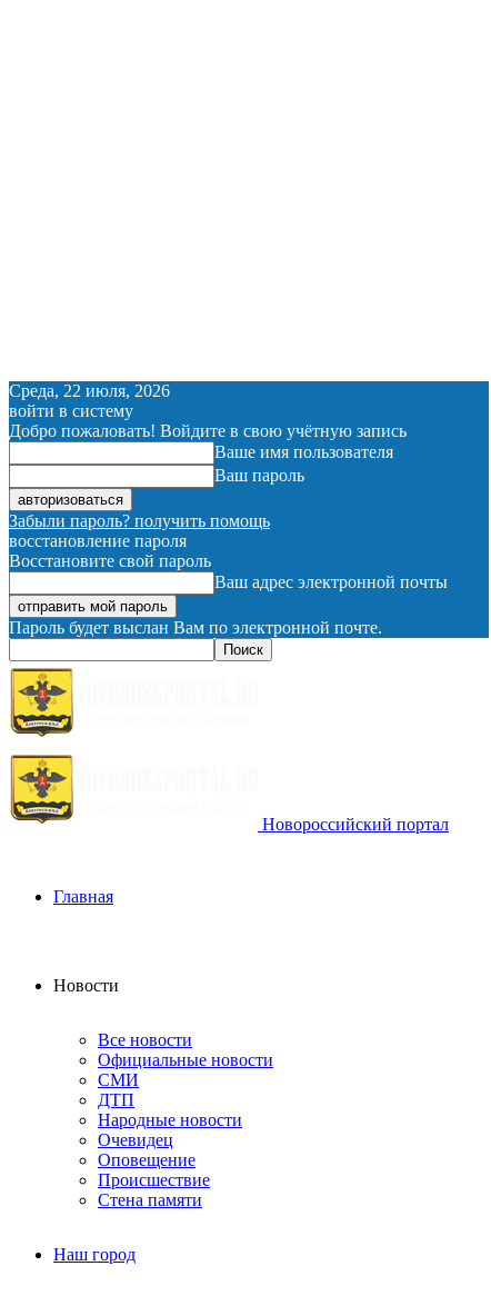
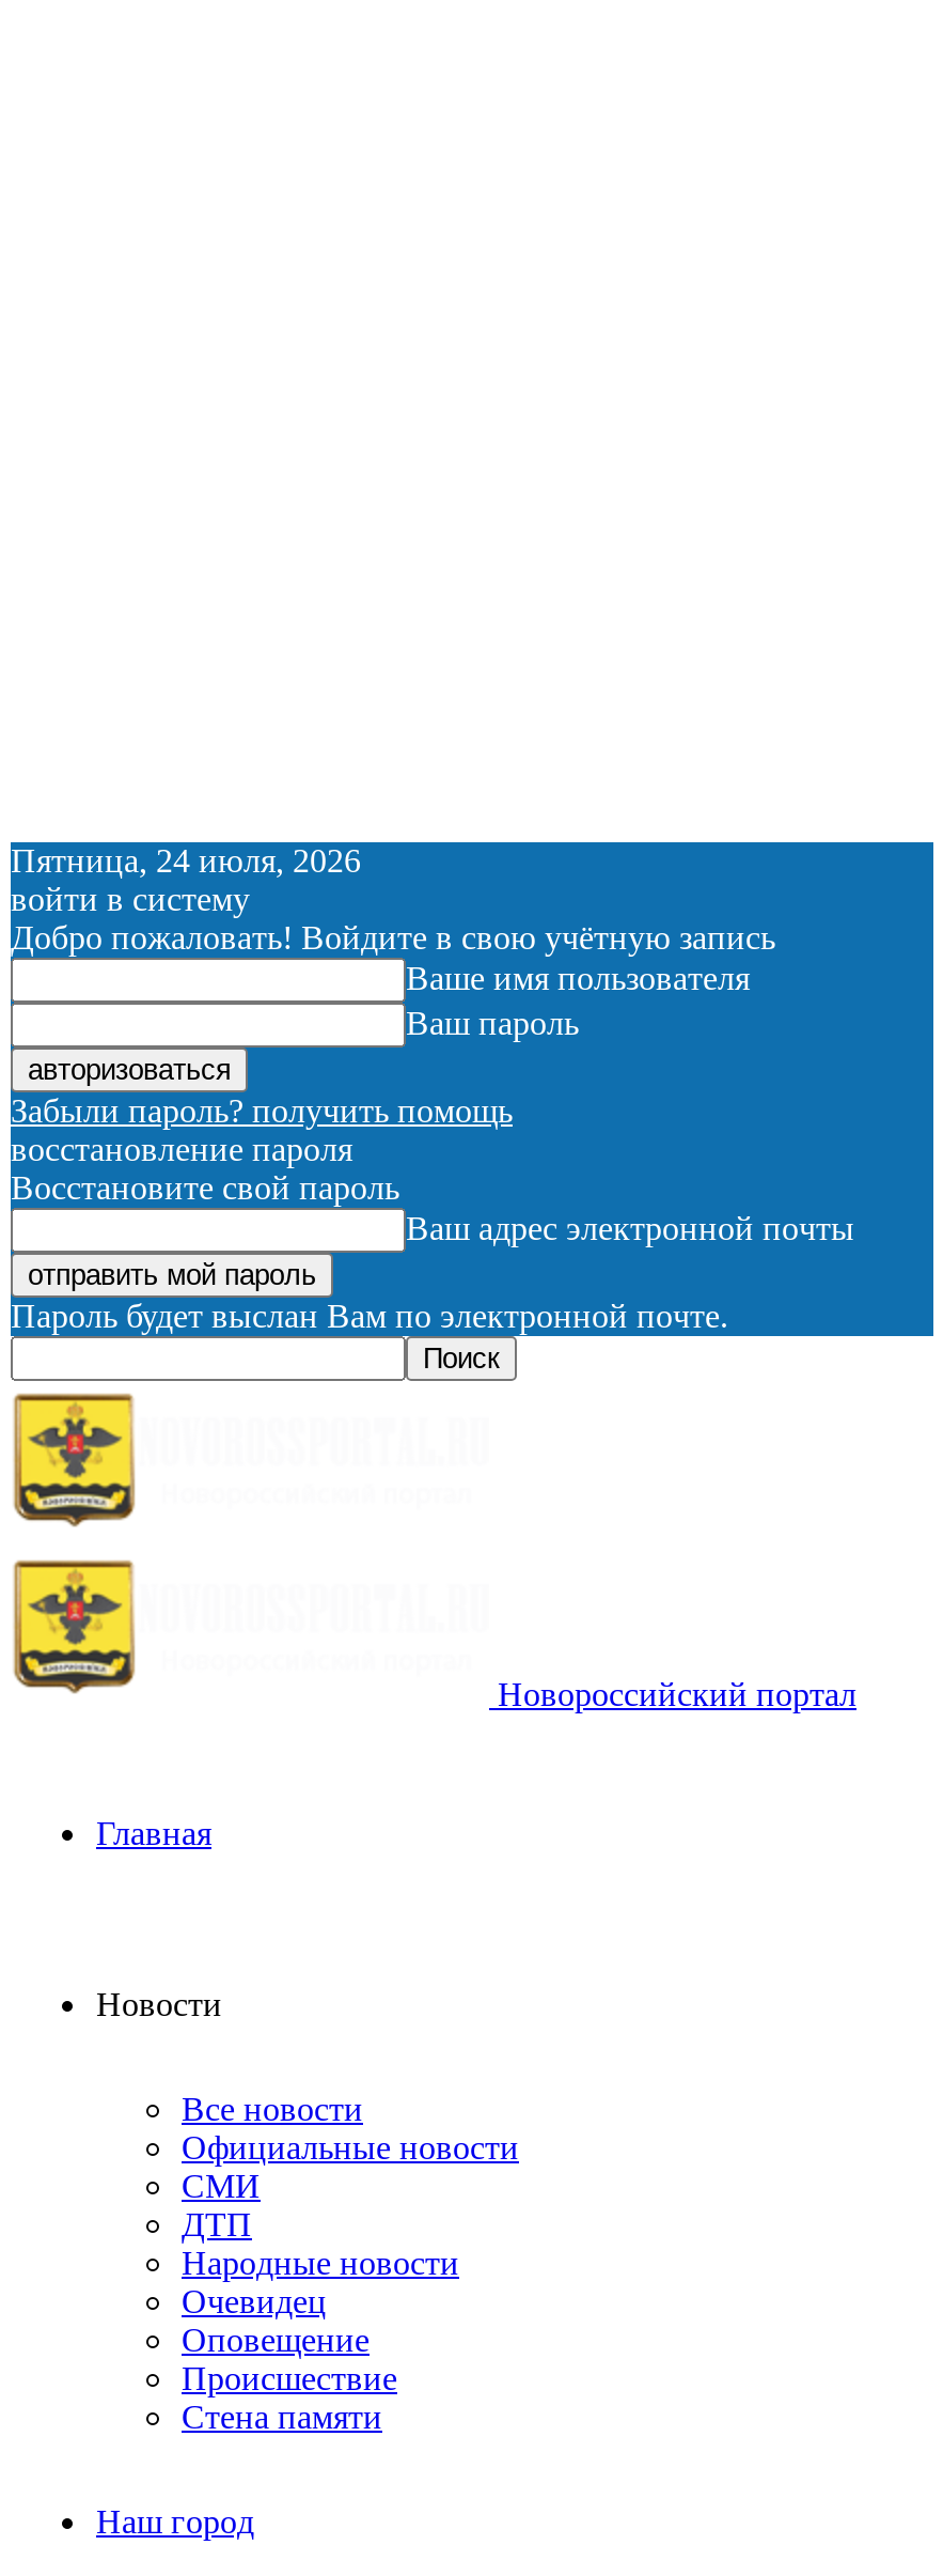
[9,381,170,400] Среда, 22 июля, 2026 -> [11,842,361,879] Пятница, 24 июля, 2026

